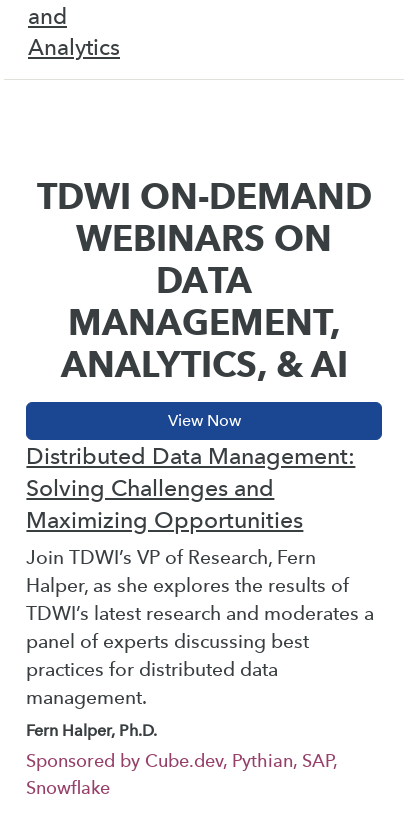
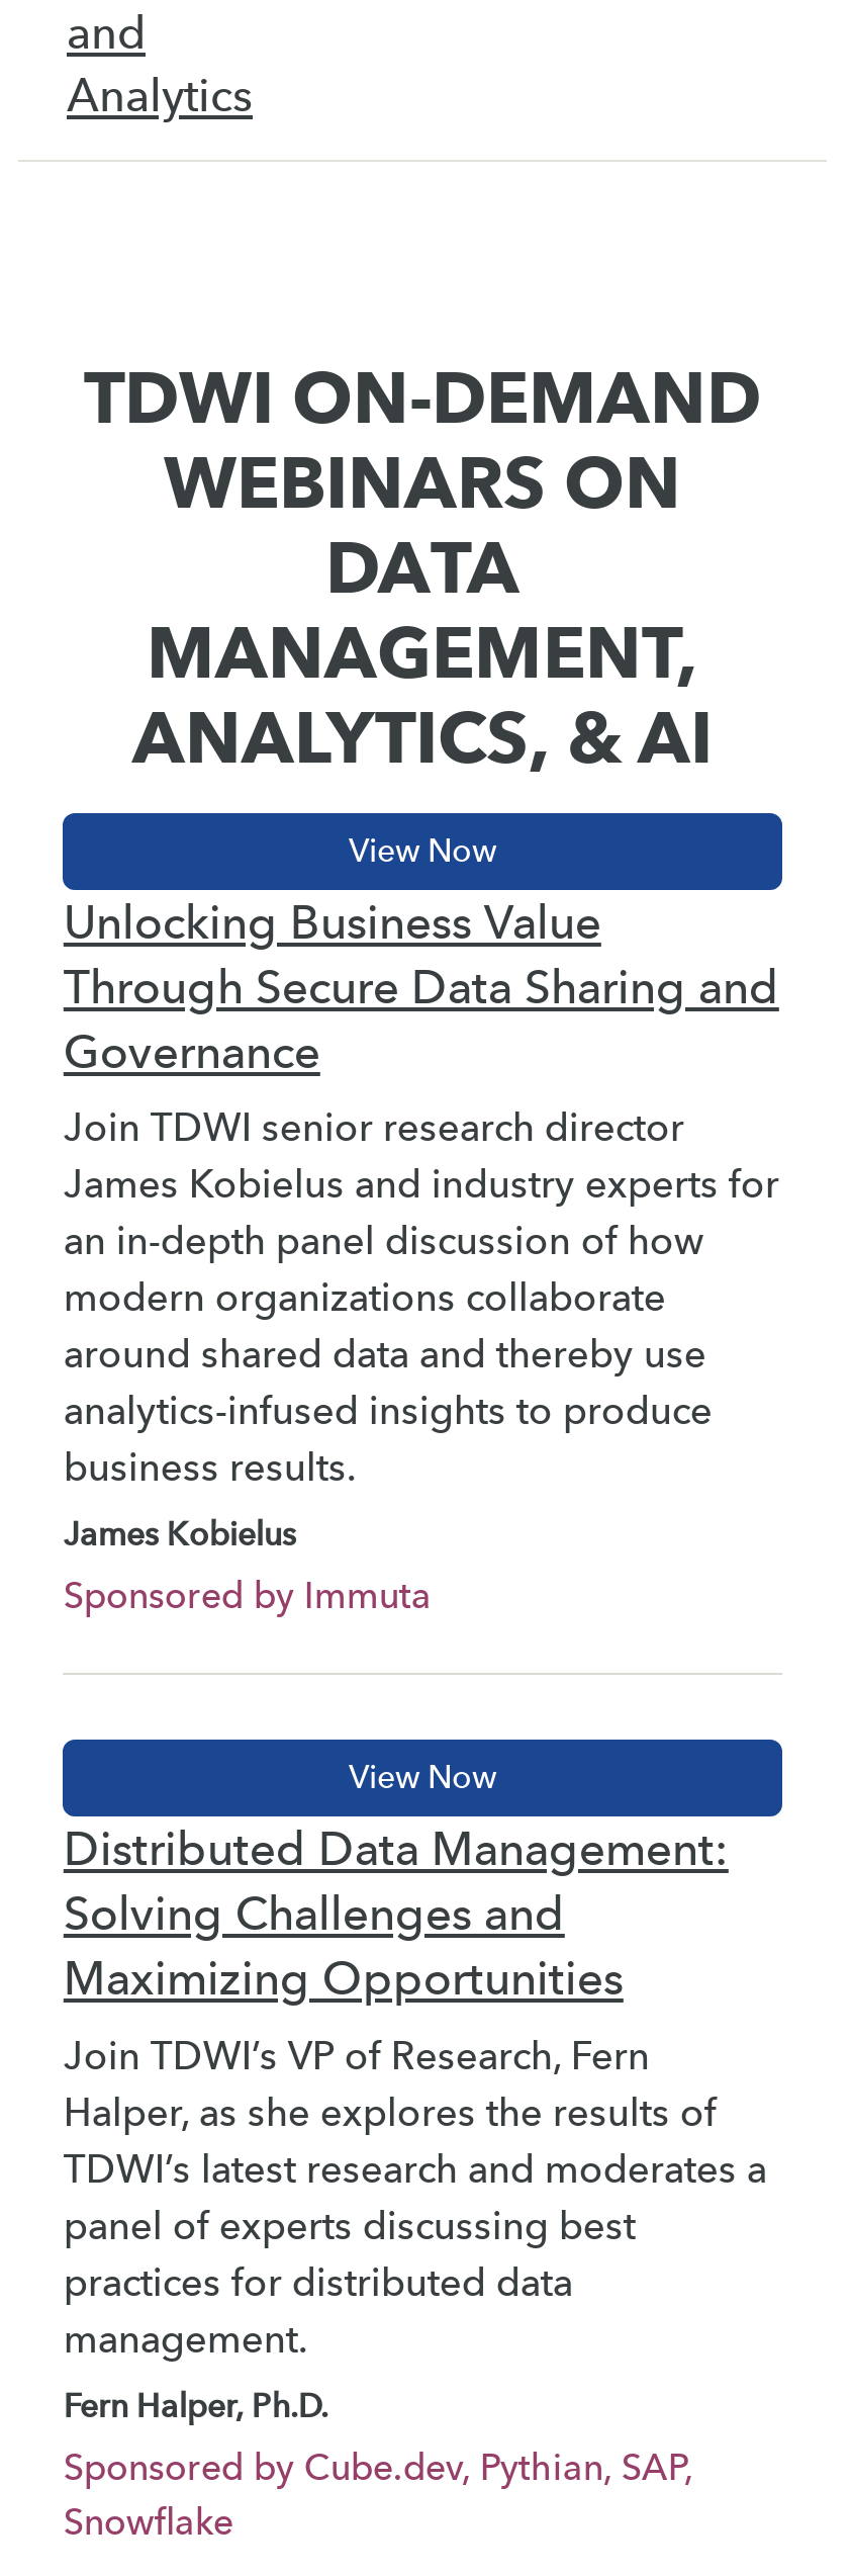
none -> [63,893,779,1618] Unlocking Business Value | Through Secure Data Sharing and | Governance | Join TDWI senior research director | James Kobielus and industry experts for | an in-depth panel discussion of how | modern organizations collaborate | around shared data and thereby use | analytics-infused insights to produce | business results. | James Kobielus | Sponsored by Immuta

